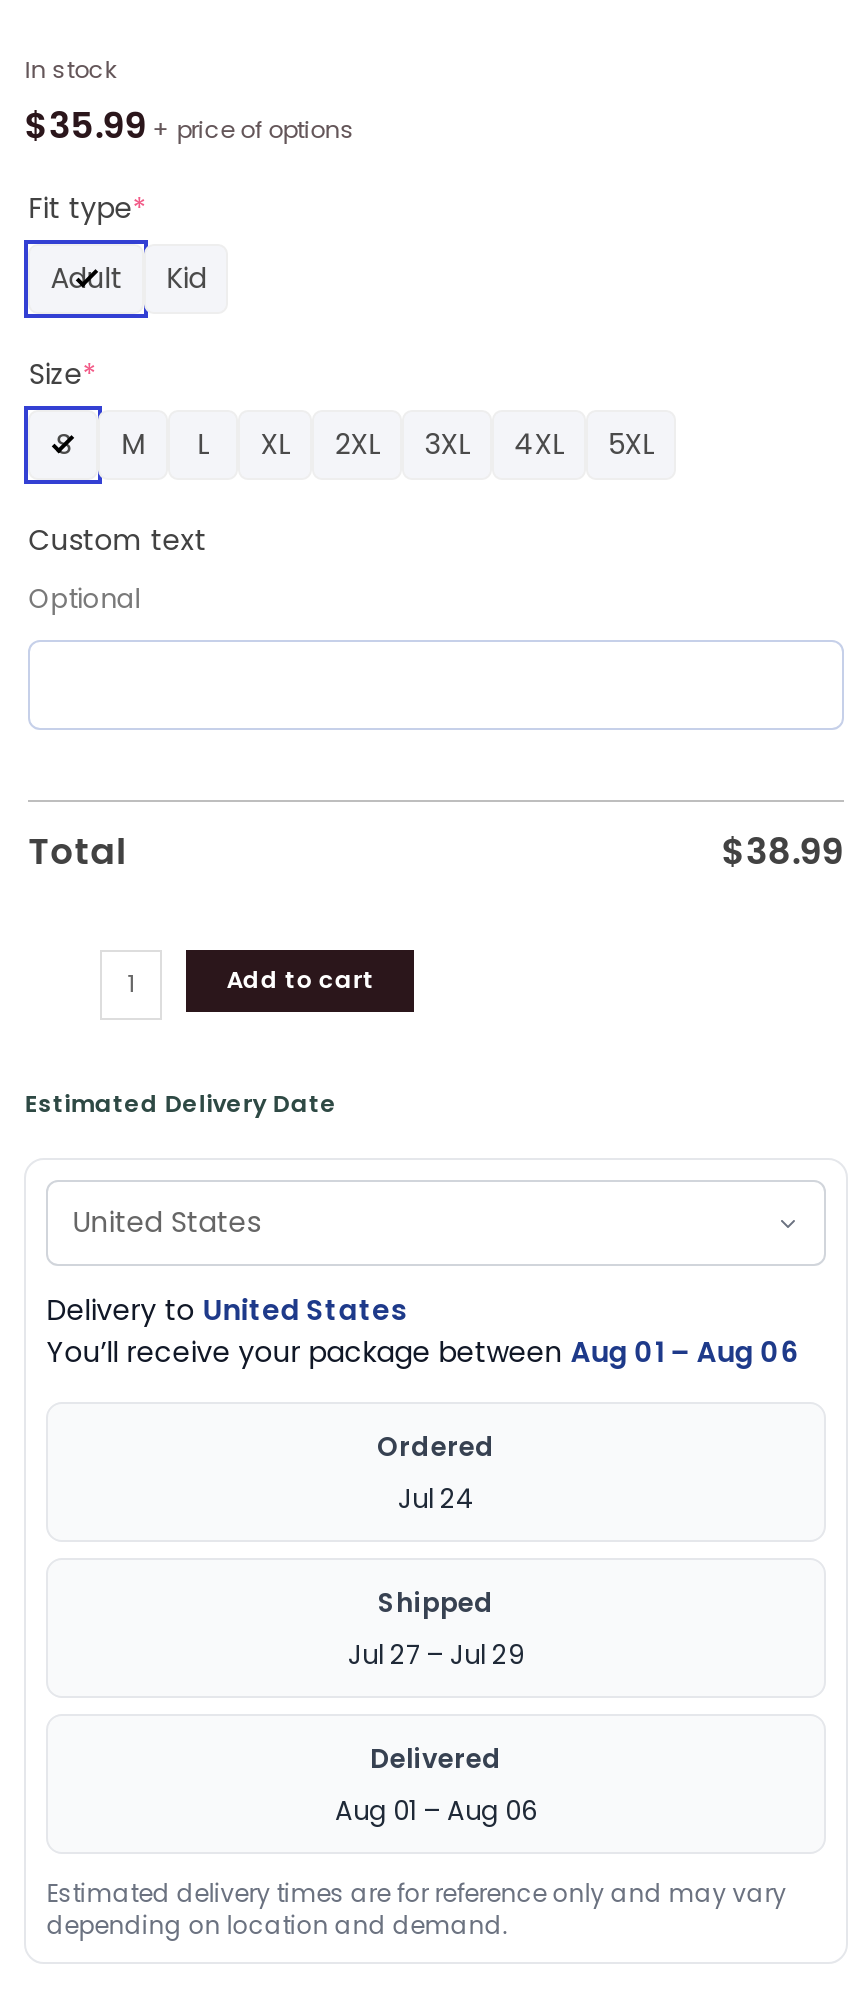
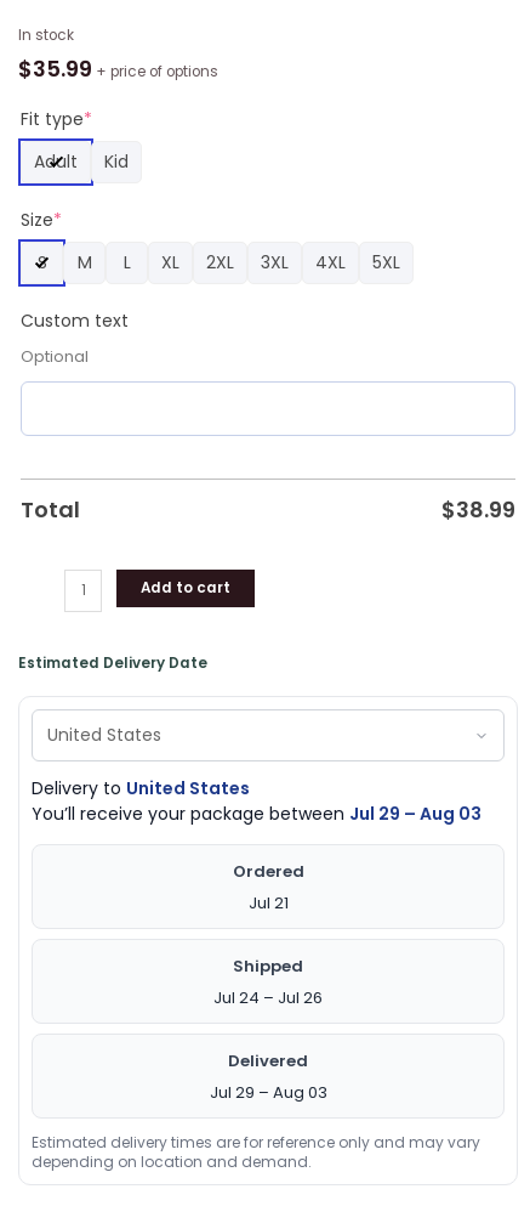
[46,1331,798,1371] You’ll receive your package between Aug 01 – Aug 06 -> [32,801,482,825] You’ll receive your package between Jul 29 – Aug 03
[398,1479,474,1517] Jul 24 -> [248,891,288,914] Jul 21
[348,1635,524,1673] Jul 27 – Jul 29 -> [213,986,323,1009] Jul 24 – Jul 26
[335,1791,537,1829] Aug 01 – Aug 06 -> [209,1080,327,1103] Jul 29 – Aug 03

